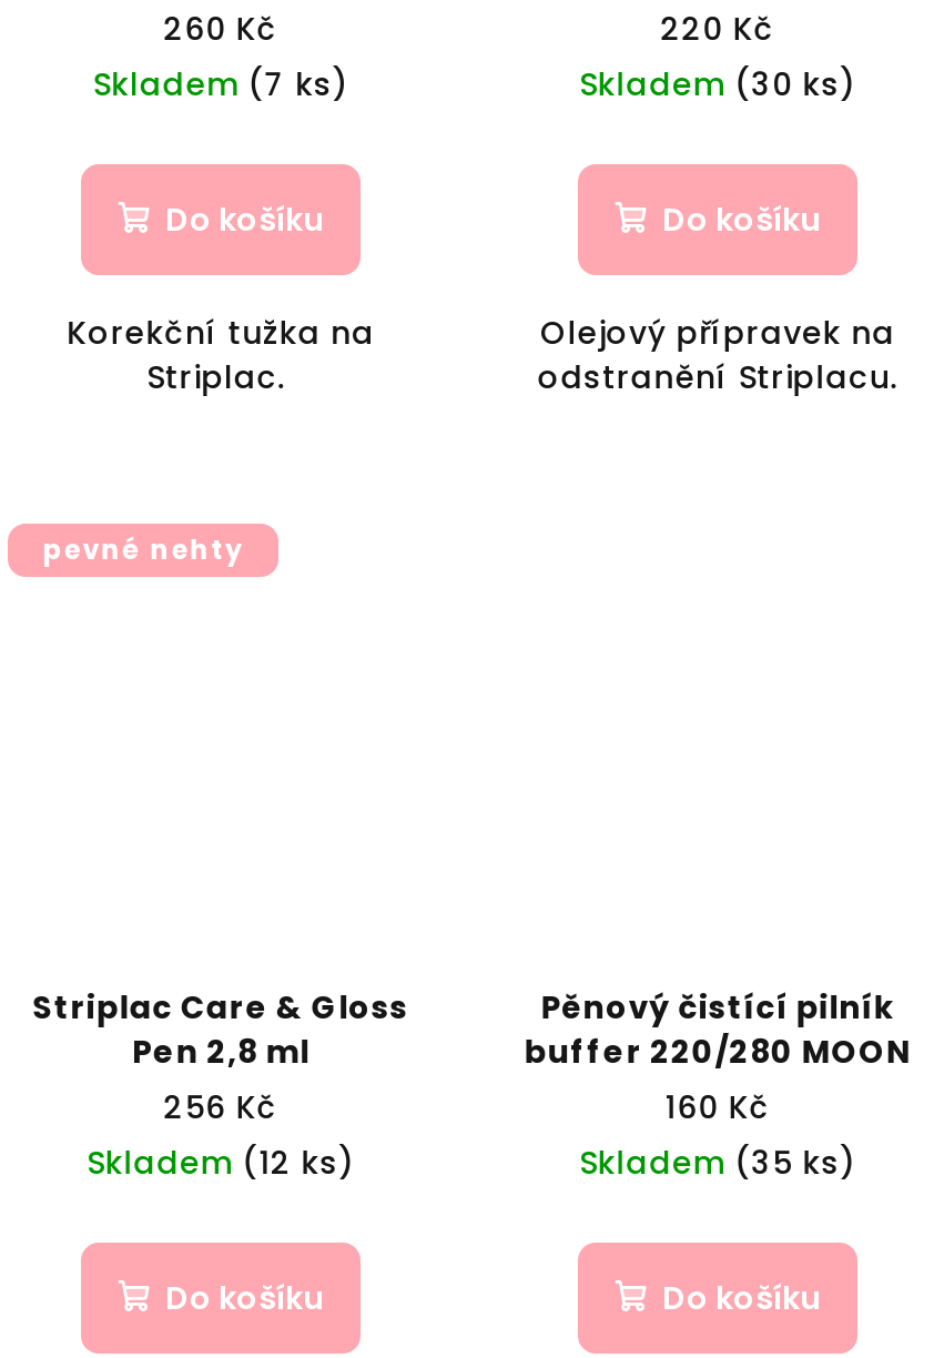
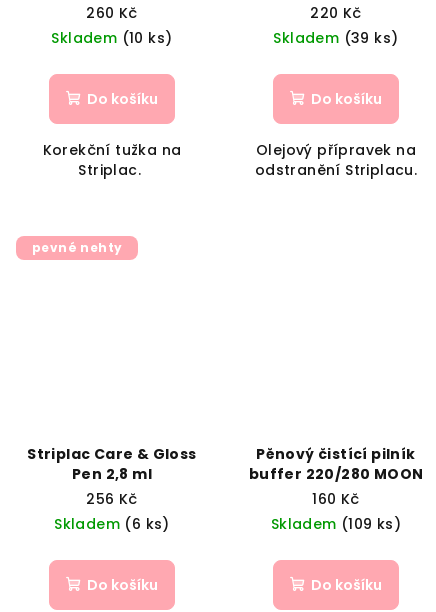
[93,62,349,107] Skladem (7 ks) -> [51,28,172,48] Skladem (10 ks)
[579,62,856,107] Skladem (30 ks) -> [273,28,398,48] Skladem (39 ks)
[87,1141,355,1185] Skladem (12 ks) -> [54,514,170,534] Skladem (6 ks)
[579,1141,856,1185] Skladem (35 ks) -> [271,514,401,534] Skladem (109 ks)

